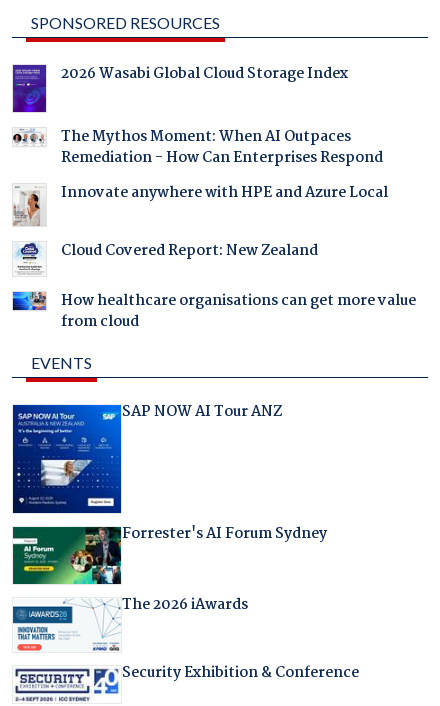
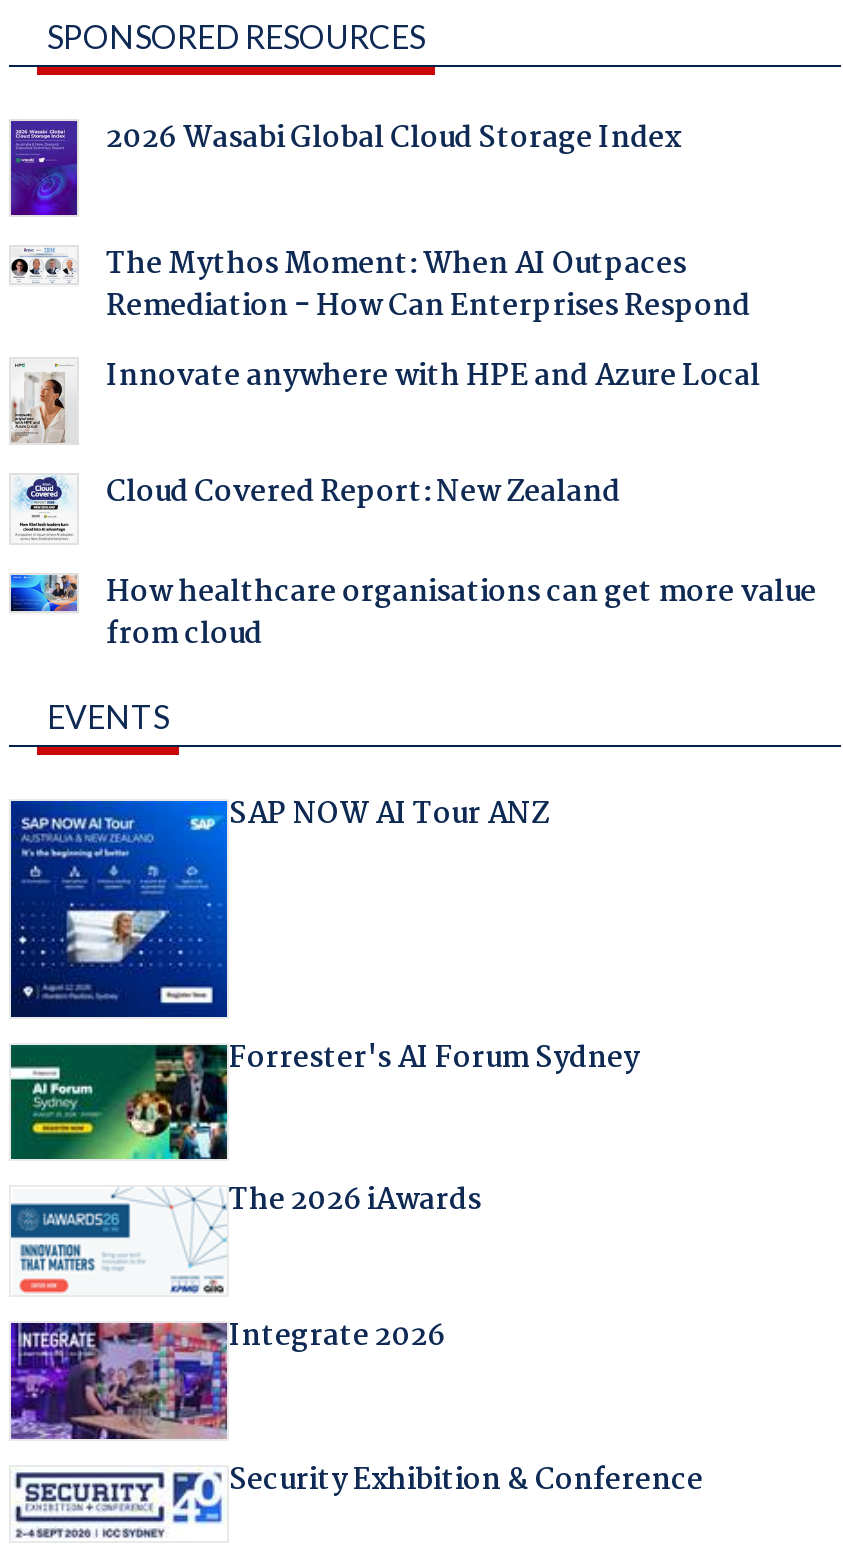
none -> [9,1313,445,1441] [image] | Integrate 2026

